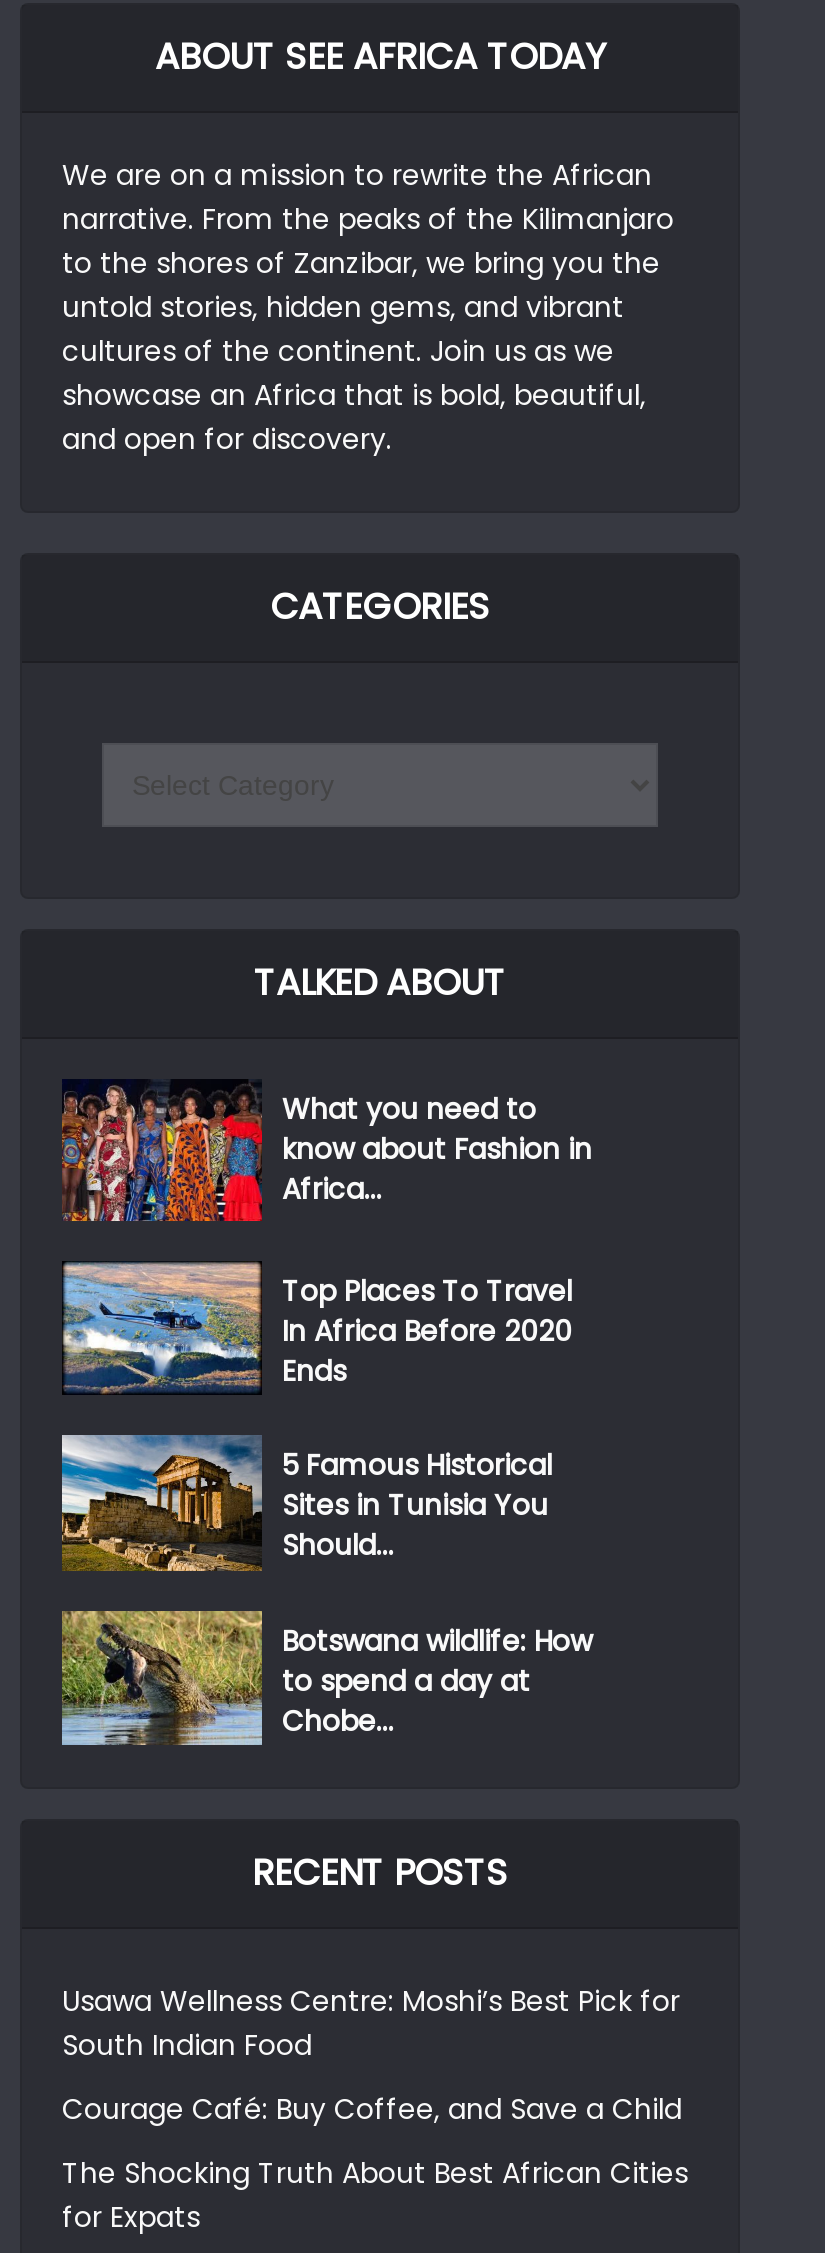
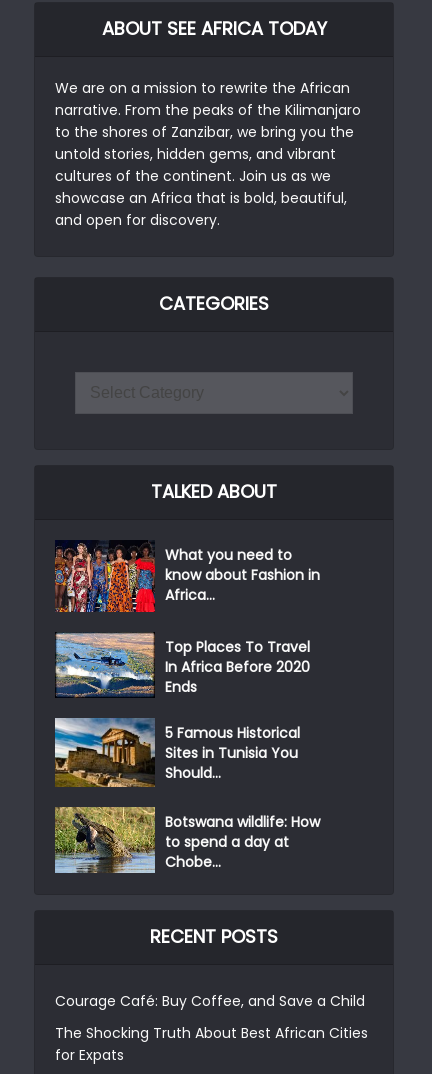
[62,1981,680,2065] Usawa Wellness Centre: Moshi’s Best Pick for | South Indian Food -> none

